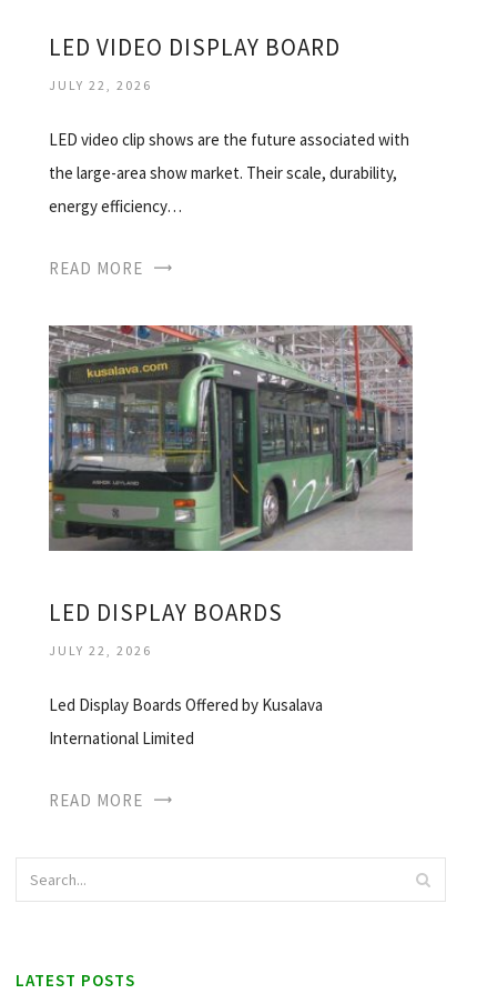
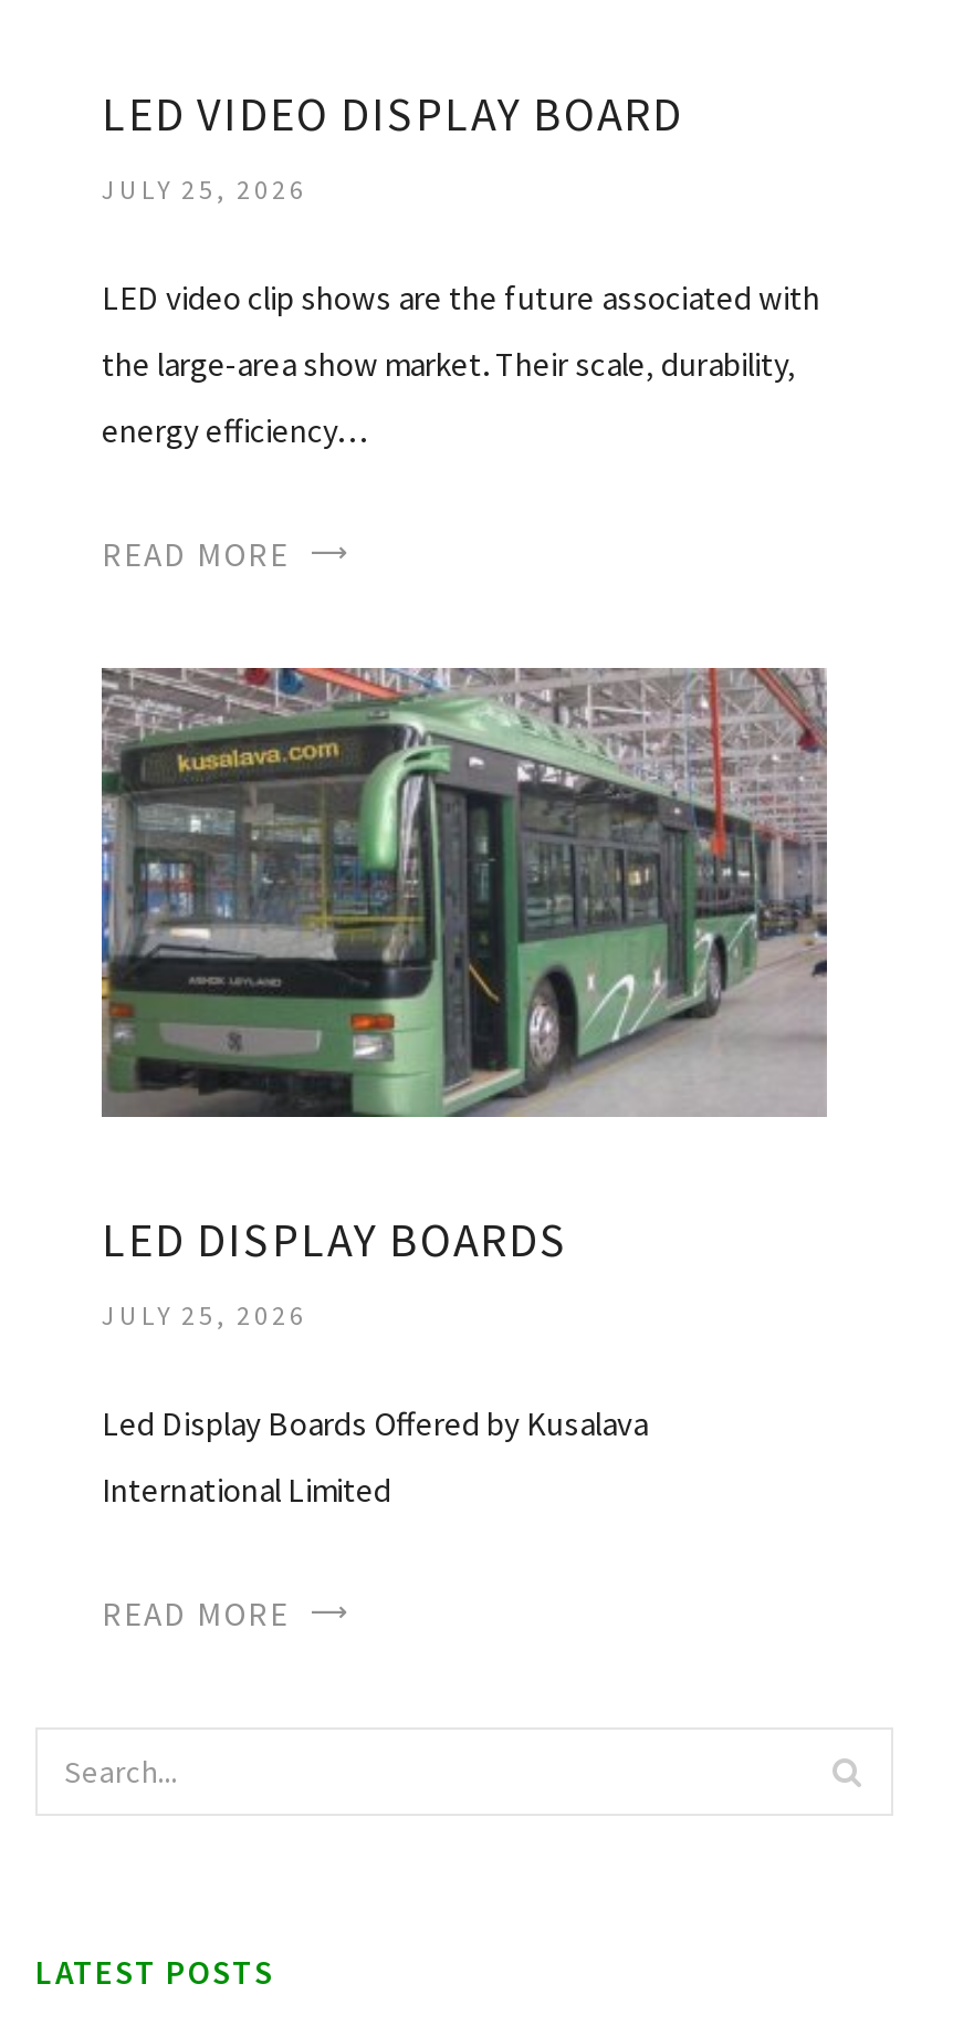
[49,77,152,93] JULY 22, 2026 -> [102,173,307,206] JULY 25, 2026
[49,642,152,659] JULY 22, 2026 -> [102,1299,307,1333] JULY 25, 2026

